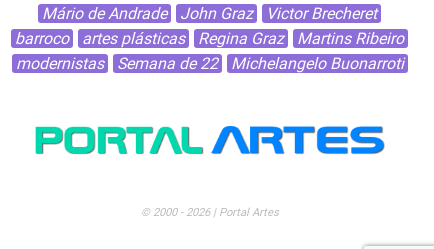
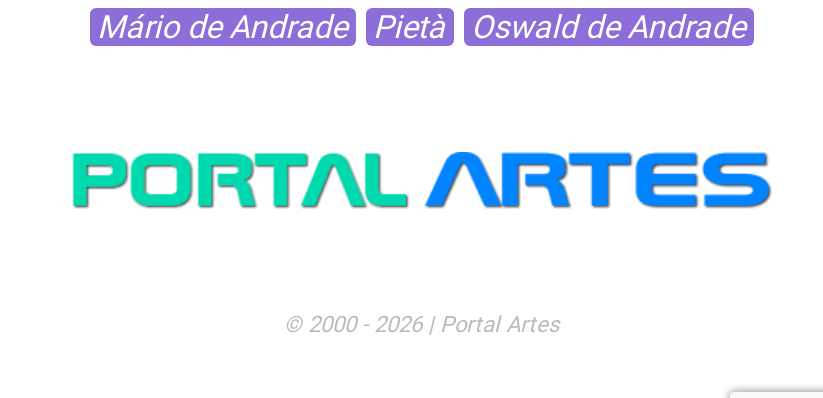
[15,4,404,73] John Graz | Victor Brecheret | barroco | artes plásticas | Regina Graz | Martins Ribeiro | modernistas | Semana de 22 | Michelangelo Buonarroti -> [373,8,745,46] Pietà | Oswald de Andrade

